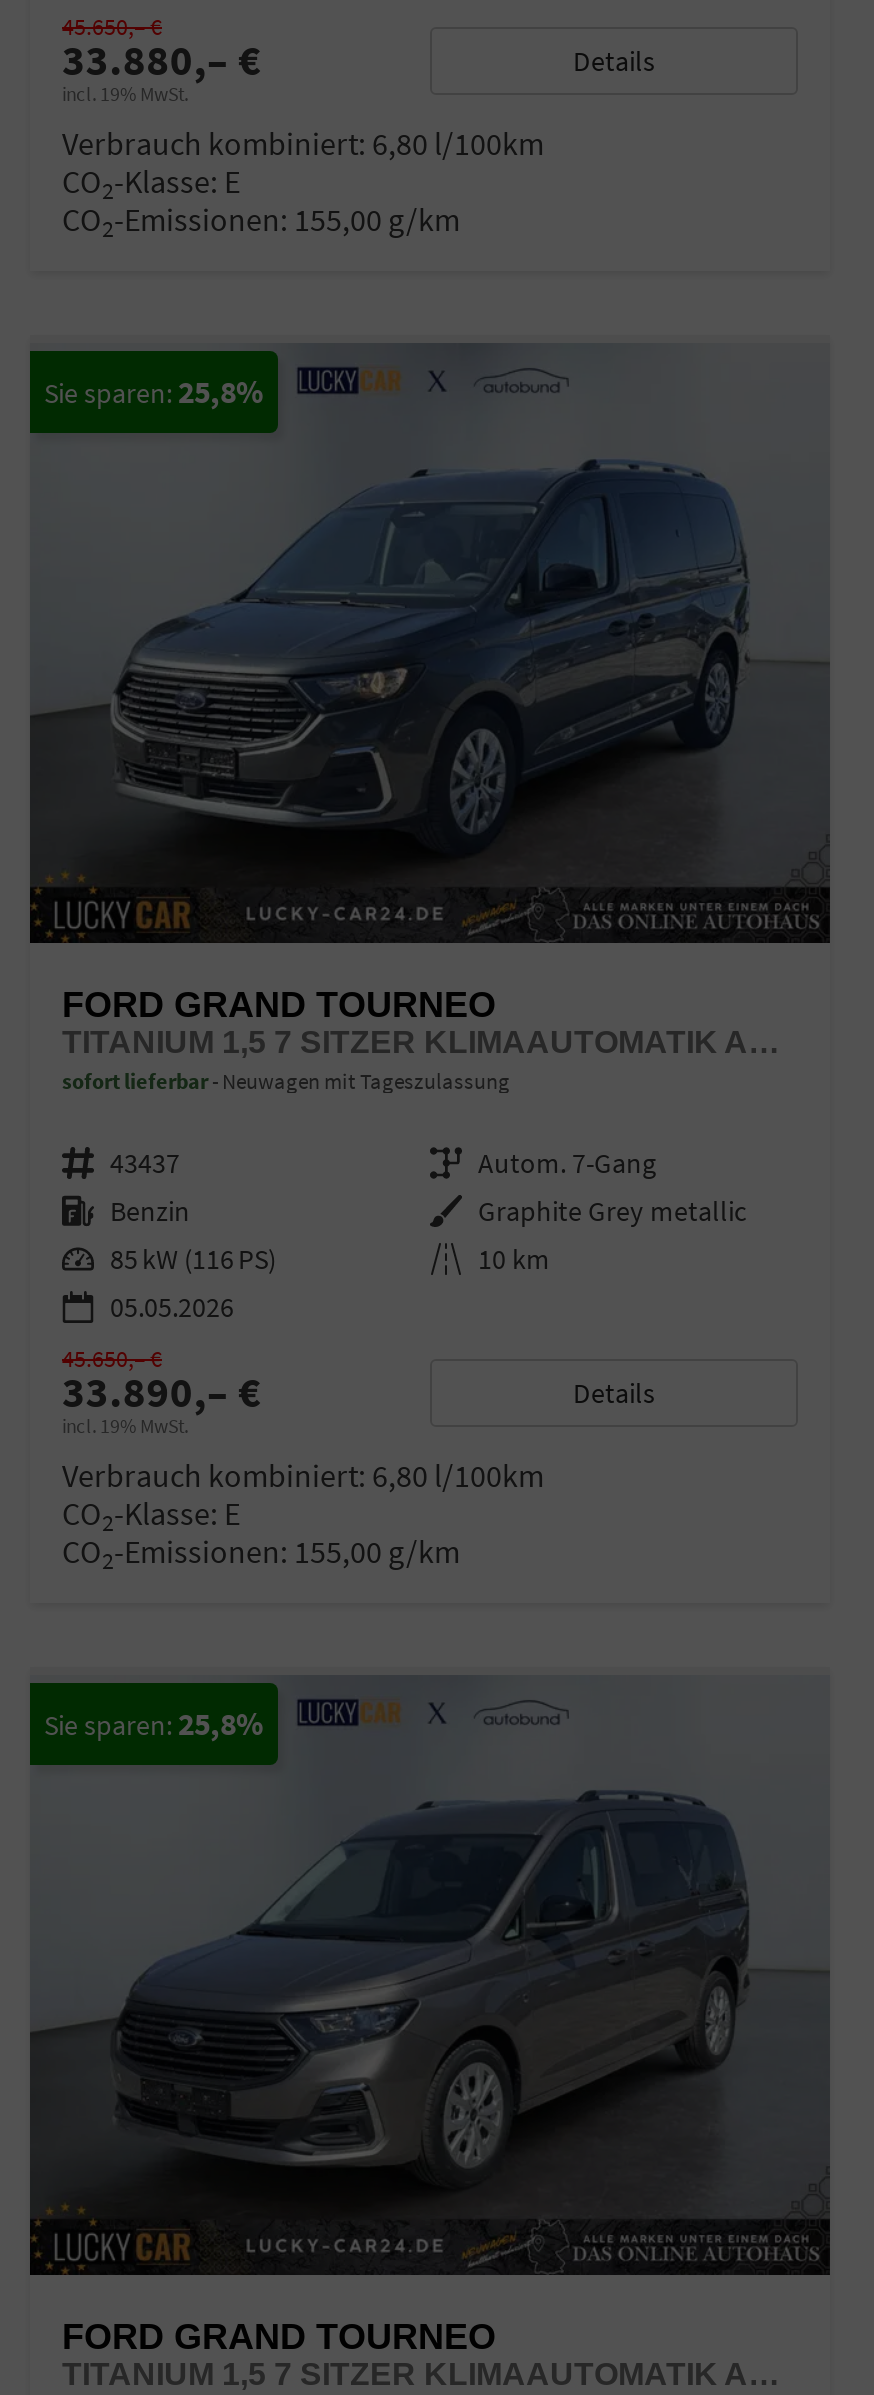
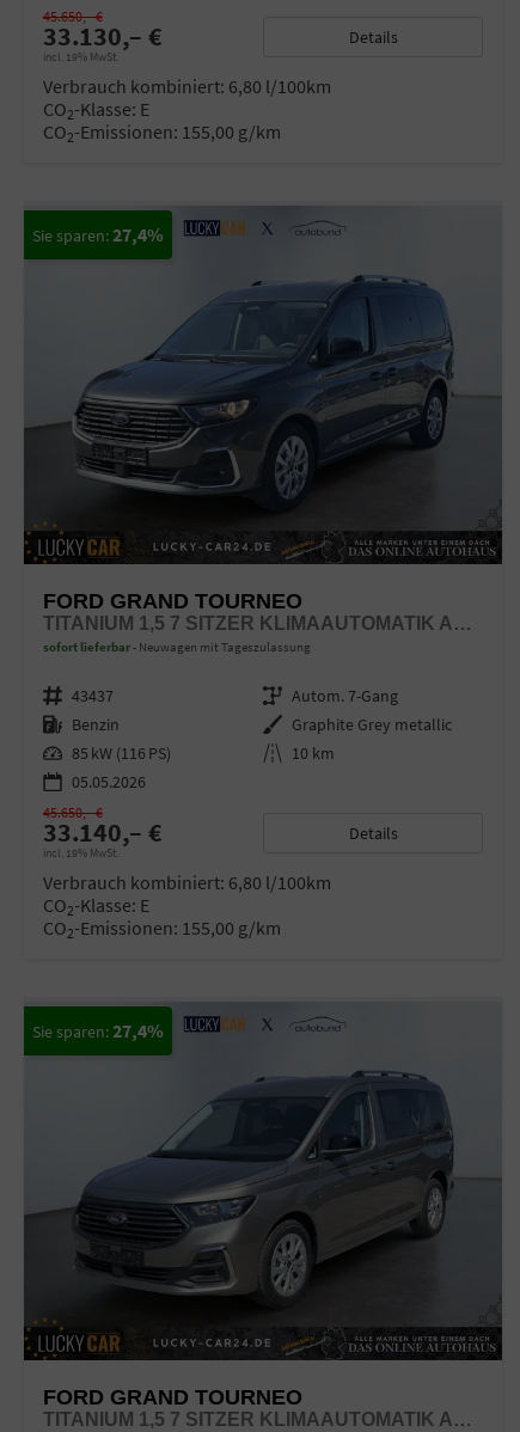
[62,32,262,86] 33.880,– € -> [43,20,162,52] 33.130,– €
[178,370,264,410] 25,8% -> [112,222,164,246] 27,4%
[62,1364,262,1418] 33.890,– € -> [43,816,162,848] 33.140,– €
[178,1702,264,1742] 25,8% -> [112,1018,164,1042] 27,4%

